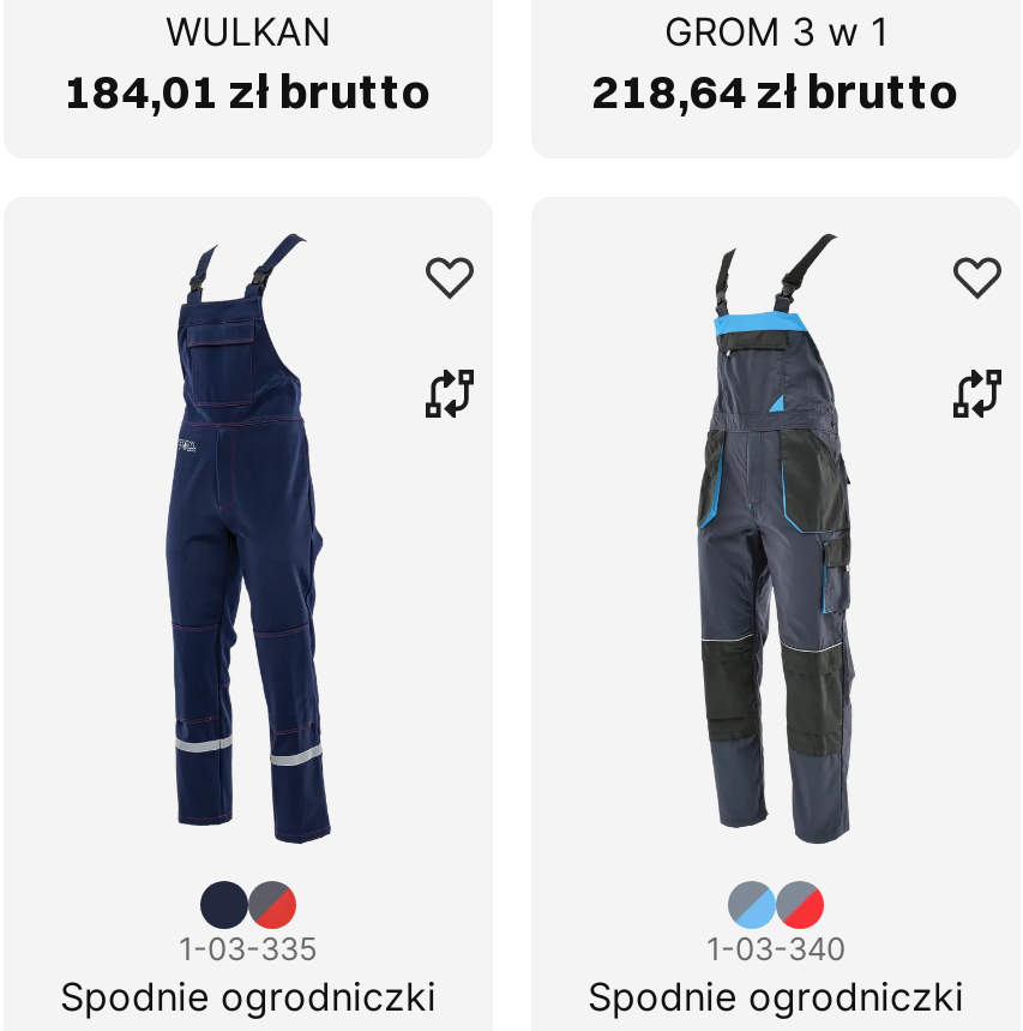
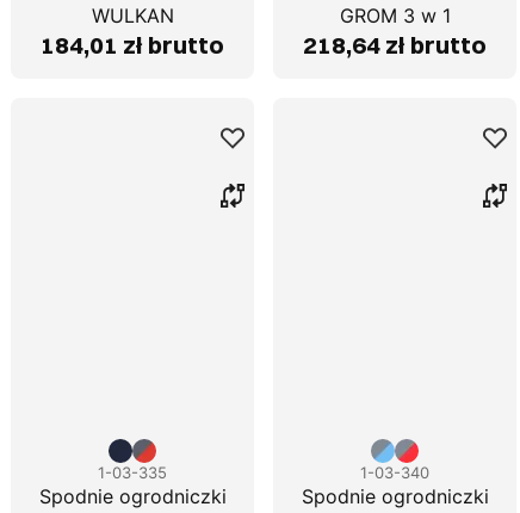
[164,233,332,847] [image] -> none
[694,233,857,847] [image] -> none

